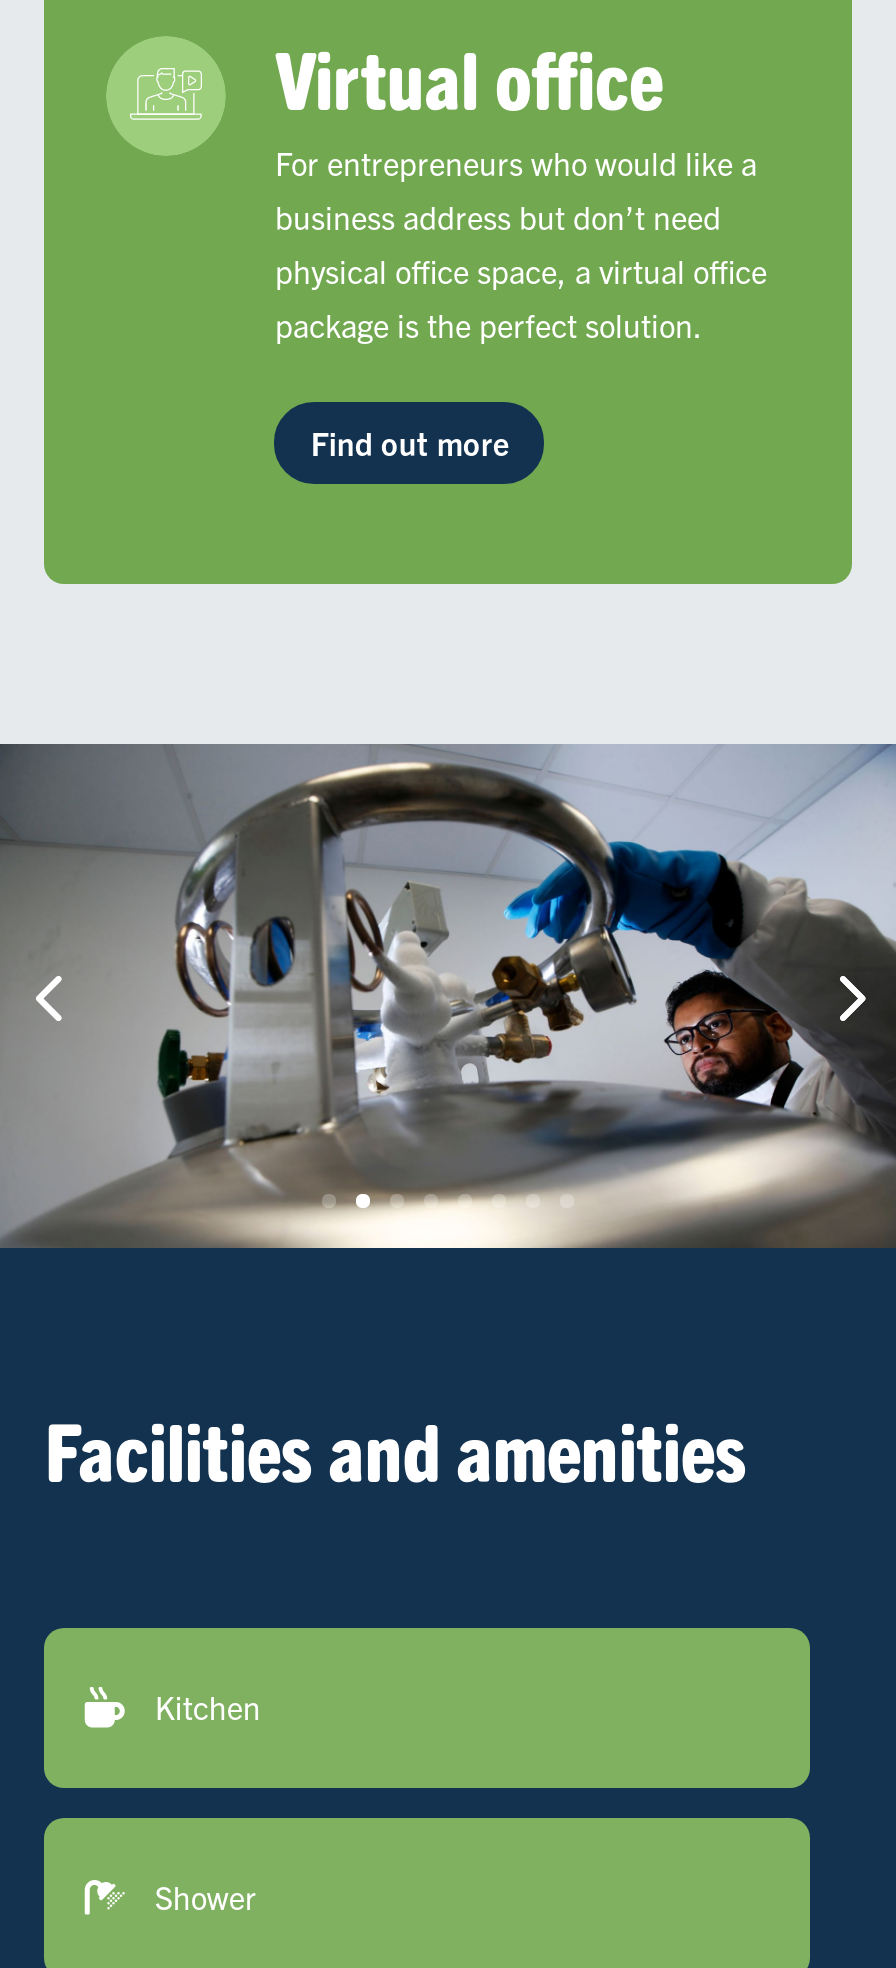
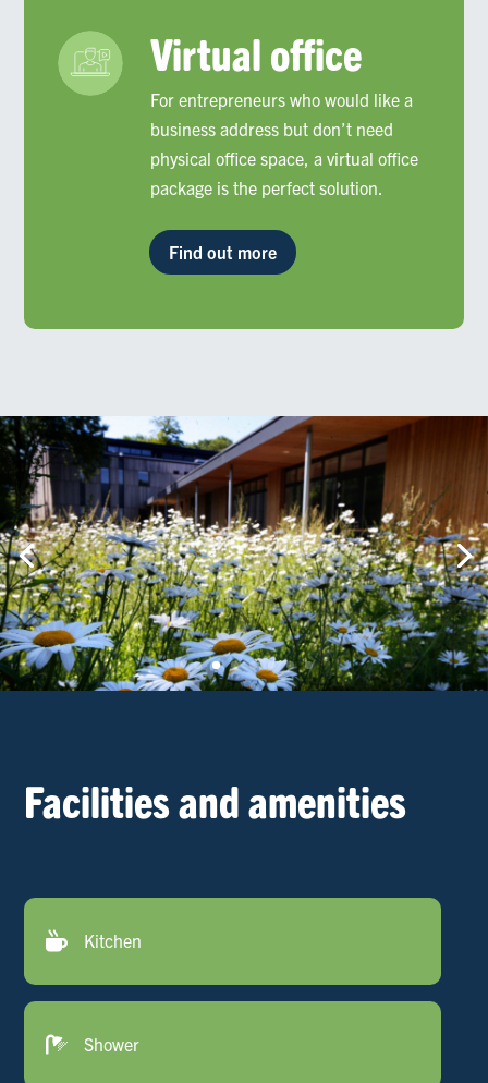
[6,742,890,1250] [image] -> [3,415,485,692] [image]

